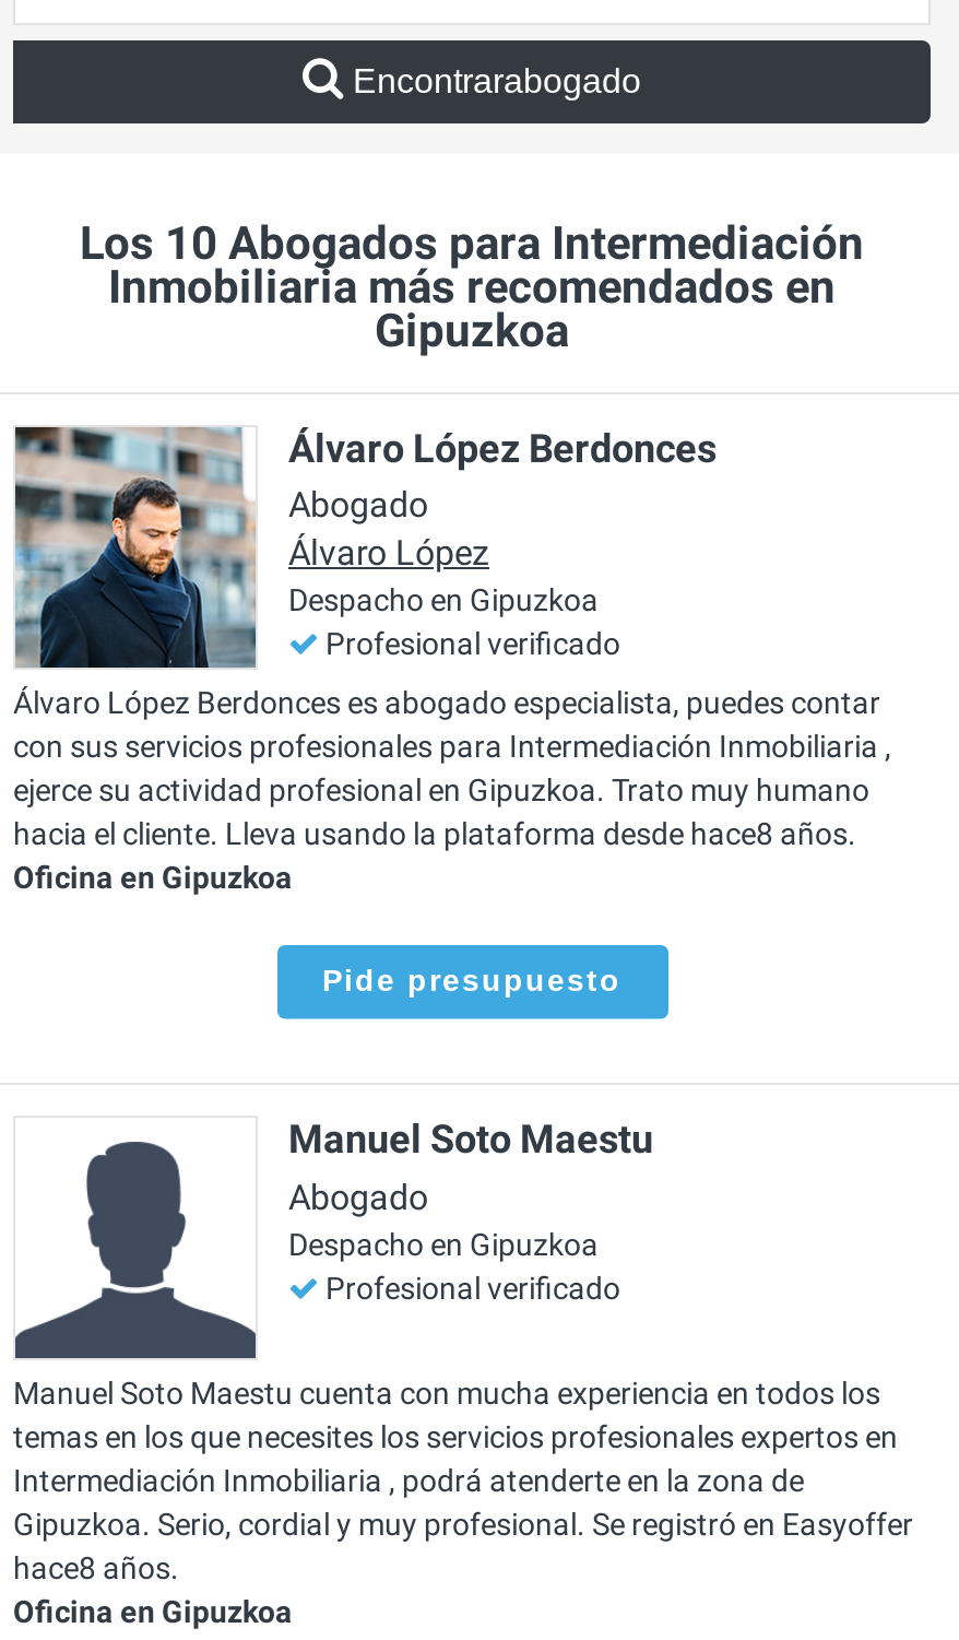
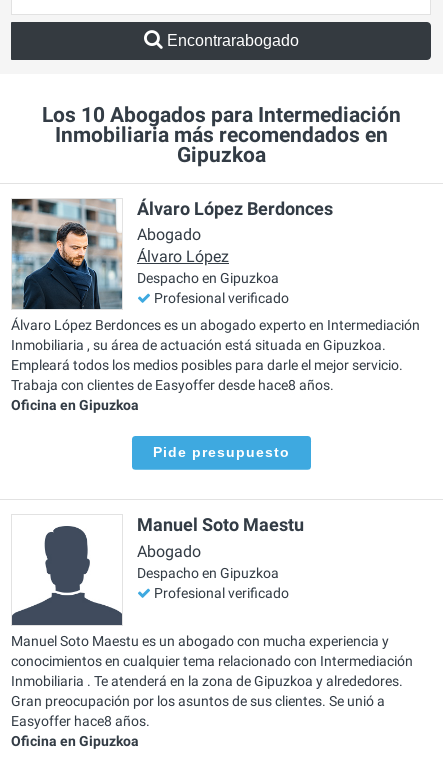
[13,685,891,851] Álvaro López Berdonces es abogado especialista, puedes contar | con sus servicios profesionales para Intermediación Inmobiliaria , | ejerce su actividad profesional en Gipuzkoa. Trato muy humano | hacia el cliente. Lleva usando la plataforma desde hace8 años. -> [11,317,420,393] Álvaro López Berdonces es un abogado experto en Intermediación | Inmobiliaria , su área de actuación está situada en Gipuzkoa. | Empleará todos los medios posibles para darle el mejor servicio. | Trabaja con clientes de Easyoffer desde hace8 años.
[13,1376,913,1586] Manuel Soto Maestu cuenta con mucha experiencia en todos los | temas en los que necesites los servicios profesionales expertos en | Intermediación Inmobiliaria , podrá atenderte en la zona de | Gipuzkoa. Serio, cordial y muy profesional. Se registró en Easyoffer | hace8 años. -> [11,633,413,729] Manuel Soto Maestu es un abogado con mucha experiencia y | conocimientos en cualquier tema relacionado con Intermediación | Inmobiliaria . Te atenderá en la zona de Gipuzkoa y alrededores. | Gran preocupación por los asuntos de sus clientes. Se unió a | Easyoffer hace8 años.

